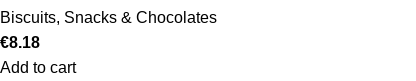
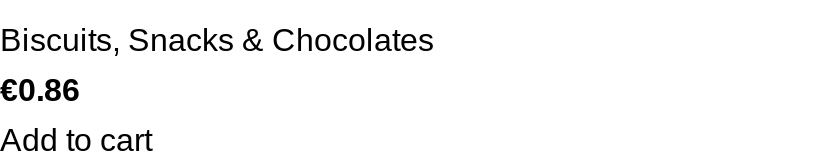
[0,34,40,51] €8.18 -> [0,73,80,107] €0.86

